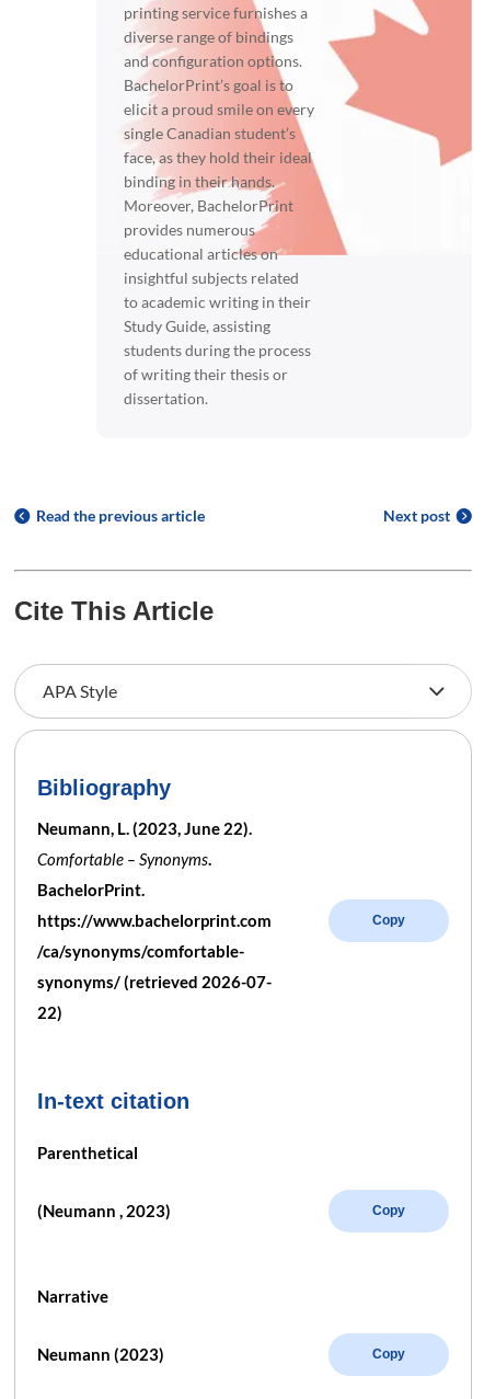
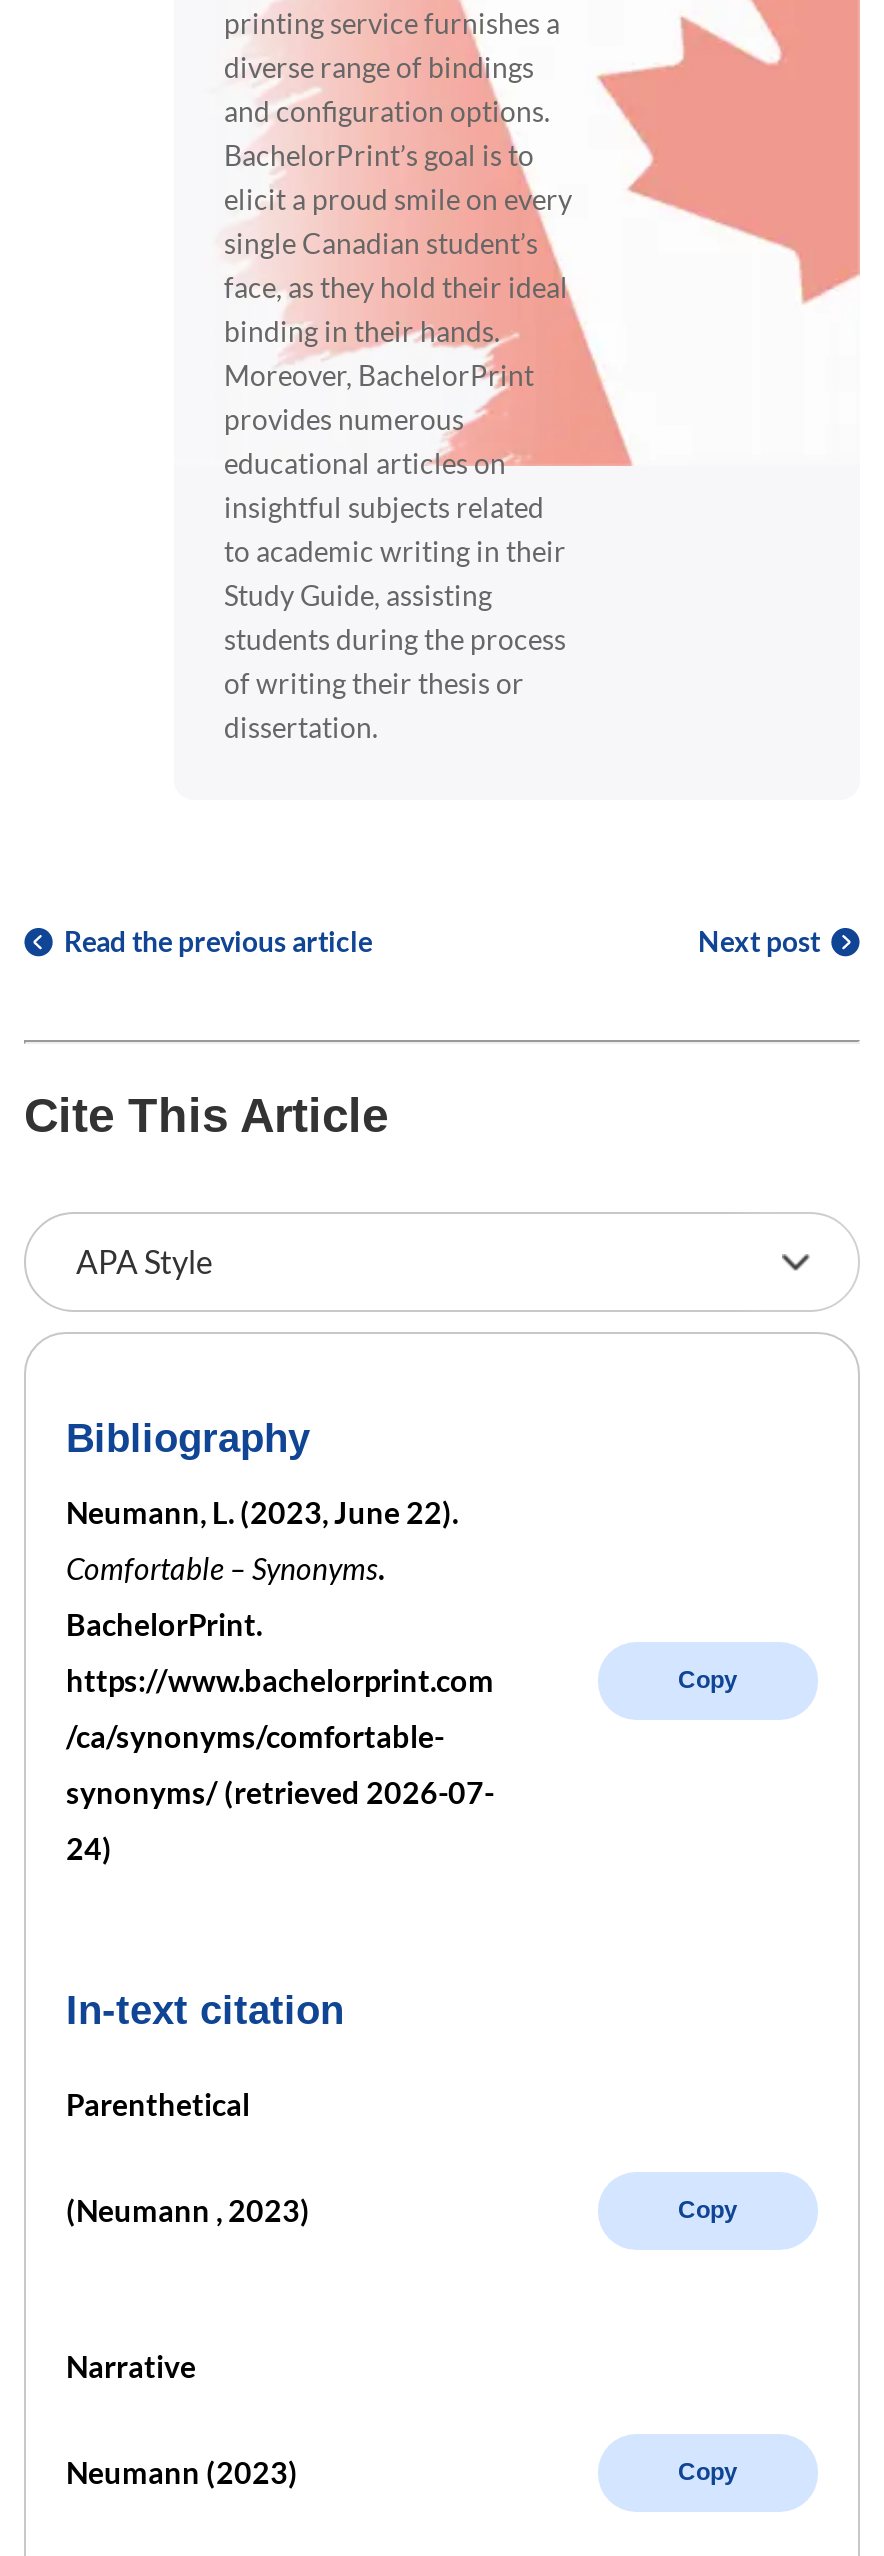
[37,1002,62,1022] 22) -> [66,1830,112,1866] 24)

